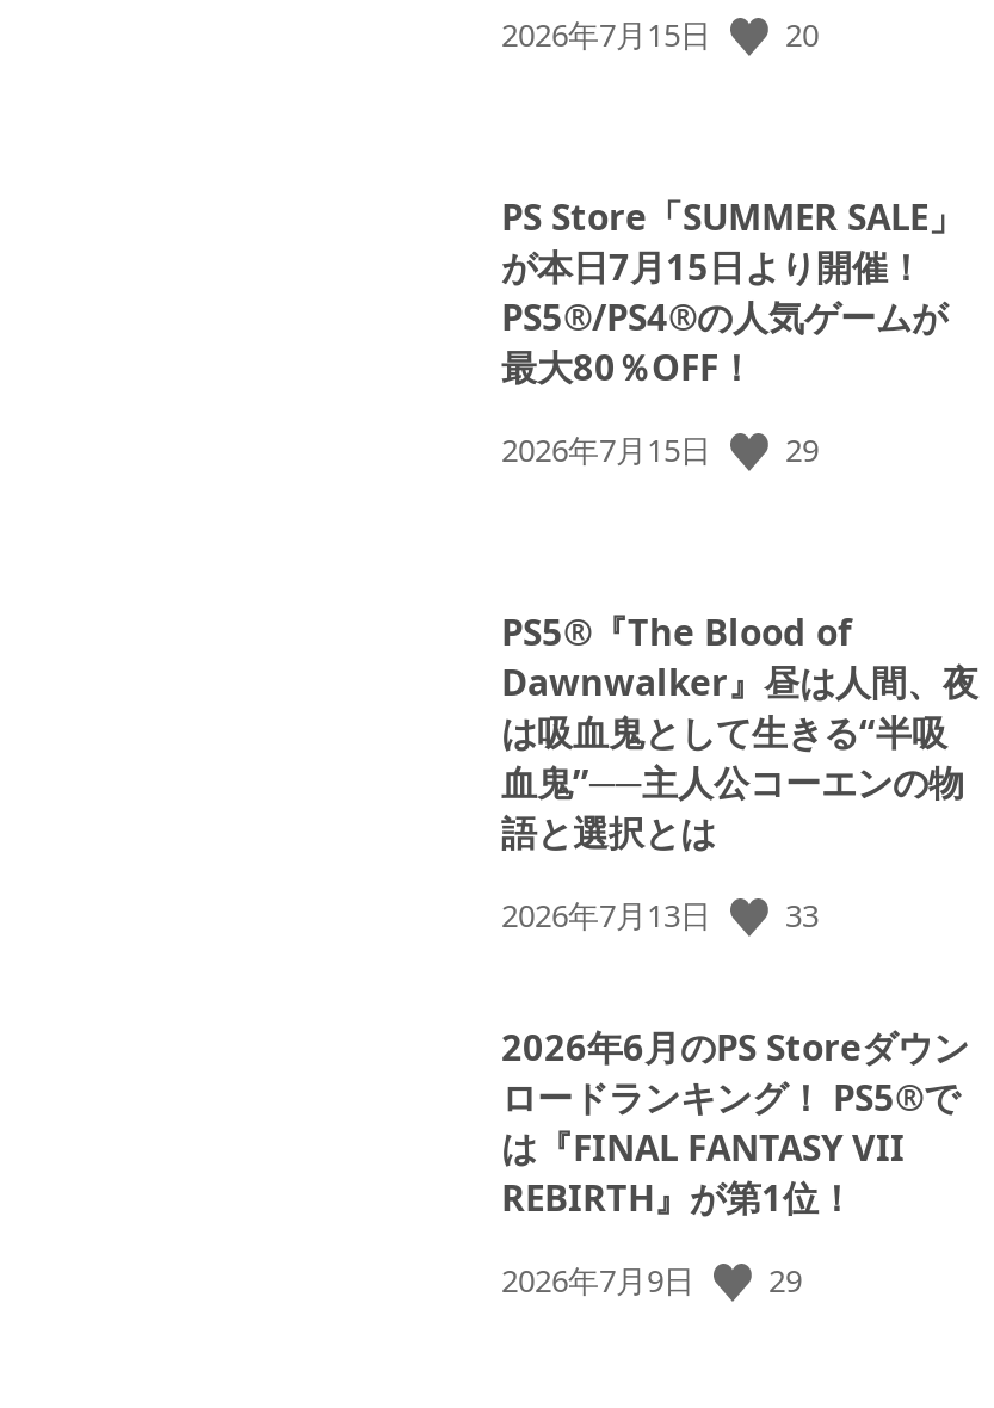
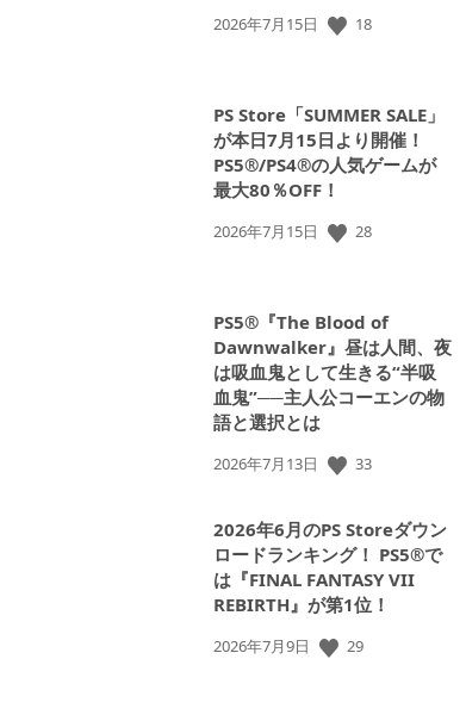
[785,12,819,55] 20 -> [355,13,372,35] 18
[785,427,819,470] 29 -> [355,221,372,242] 28

